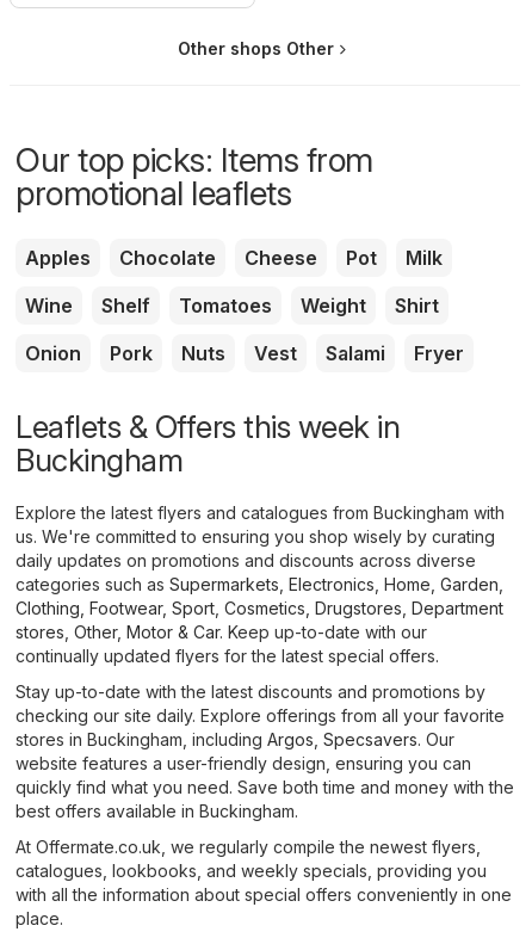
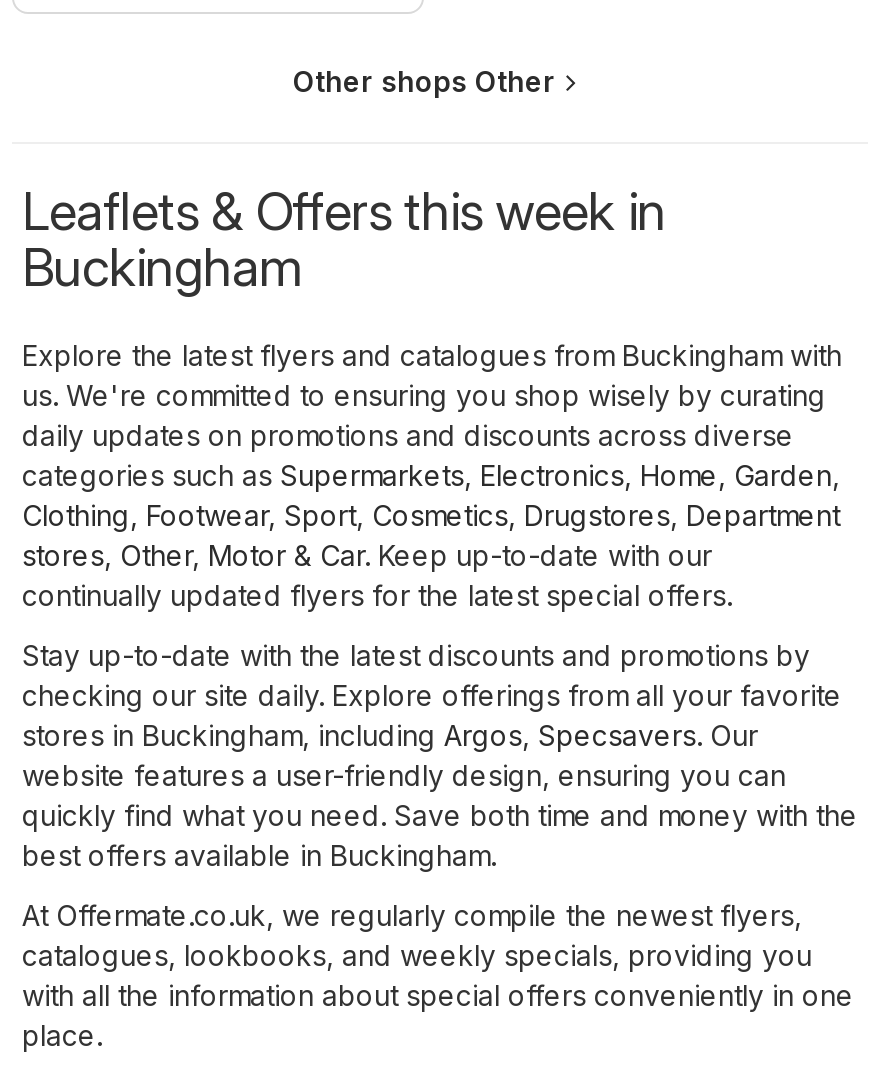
[16,139,464,365] Our top picks: Items from | promotional leaflets | Apples | Chocolate | Cheese | Pot | Milk | Wine | Shelf | Tomatoes | Weight | Shirt | Onion | Pork | Nuts | Vest | Salami | Fryer -> none

